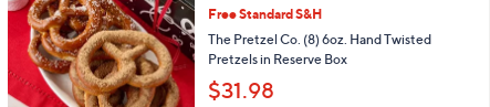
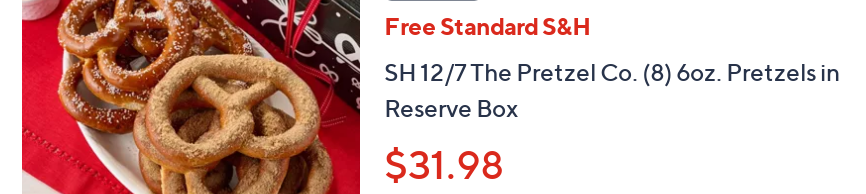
[208,31,431,68] The Pretzel Co. (8) 6oz. Hand Twisted | Pretzels in Reserve Box -> [384,56,840,122] SH 12/7 The Pretzel Co. (8) 6oz. Pretzels in | Reserve Box

